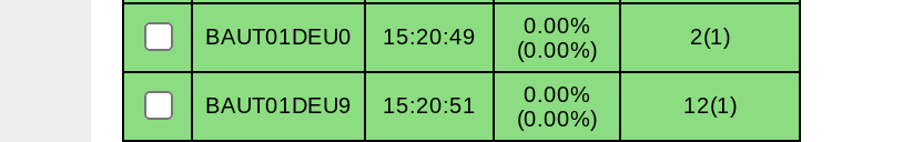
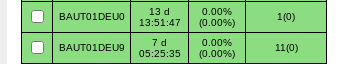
[383,24,476,49] 15:20:49 -> [138,6,180,28] 13 d | 13:51:47
[690,24,730,49] 2(1) -> [277,11,295,22] 1(0)
[383,93,476,118] 15:20:51 -> [138,37,180,59] 7 d | 05:25:35
[683,93,737,118] 12(1) -> [274,42,297,53] 11(0)

